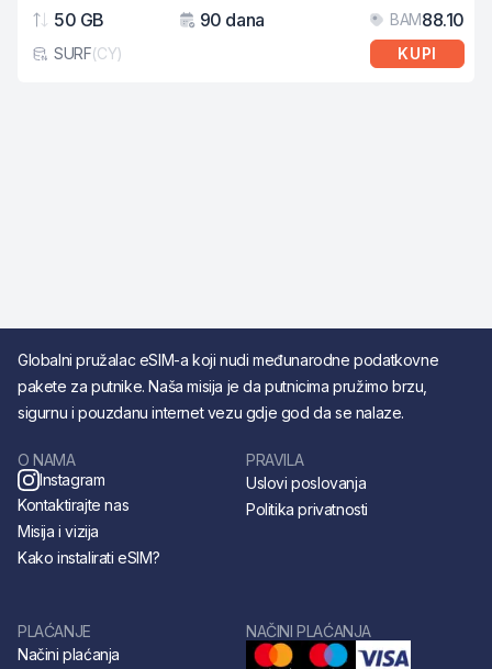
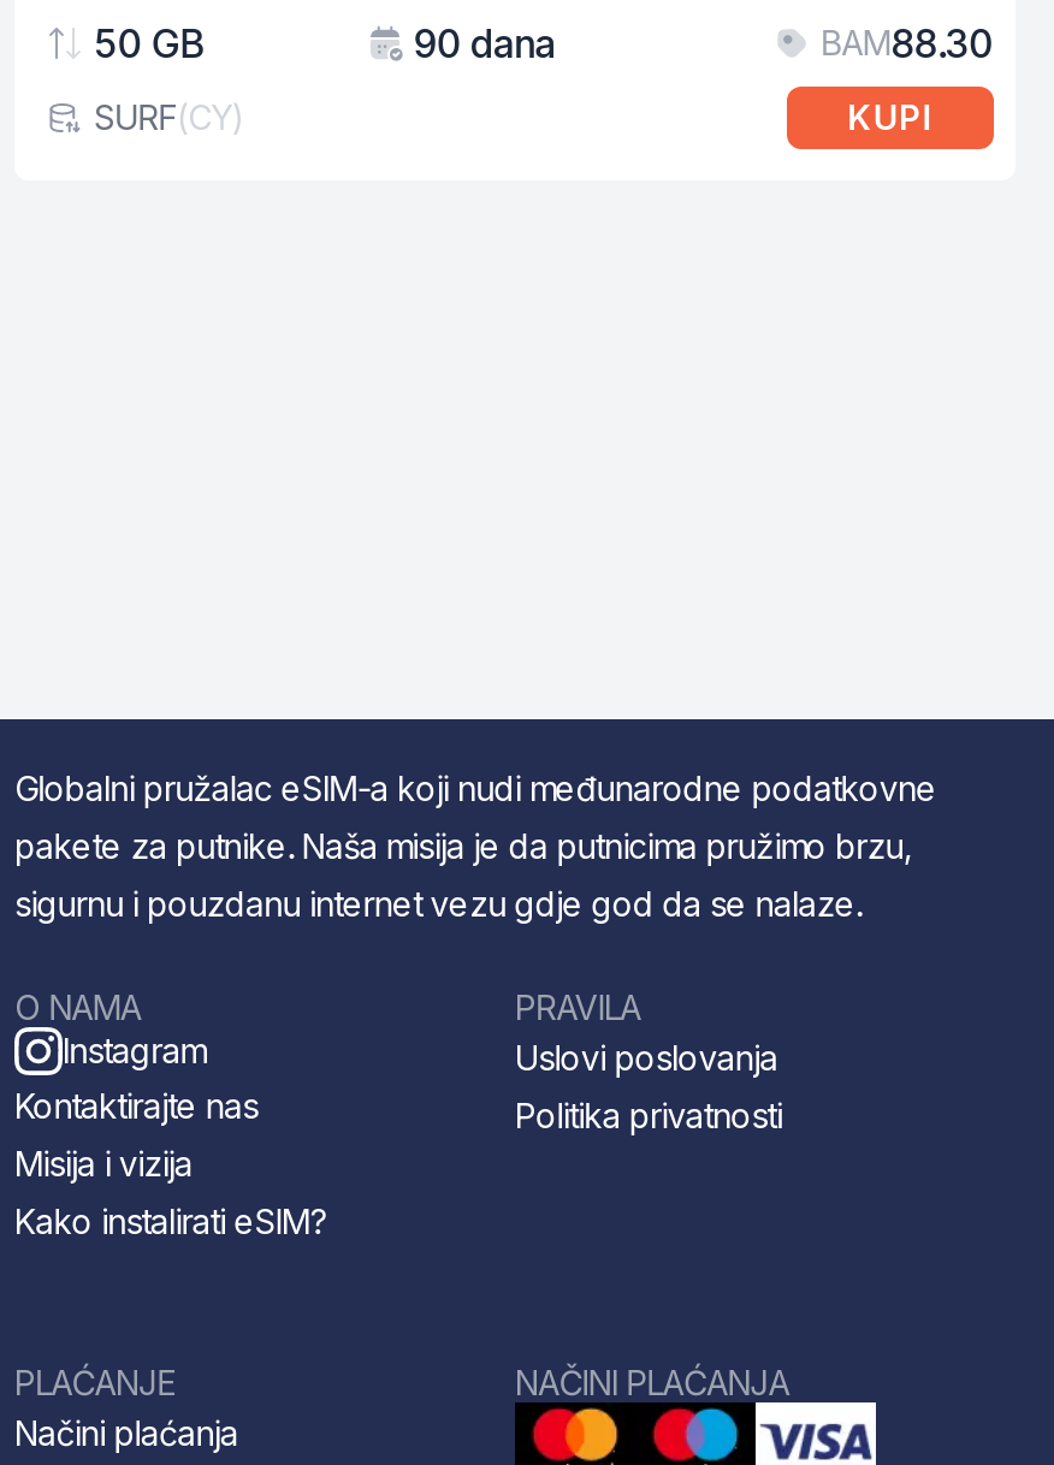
[390,9,465,31] BAM88.10 -> [821,19,994,67] BAM88.30

